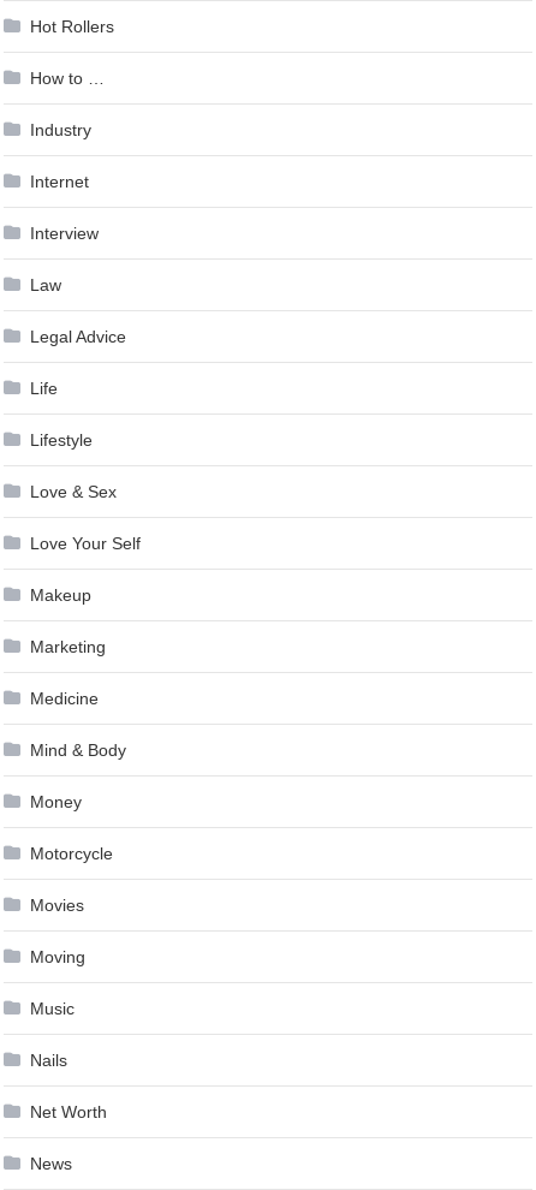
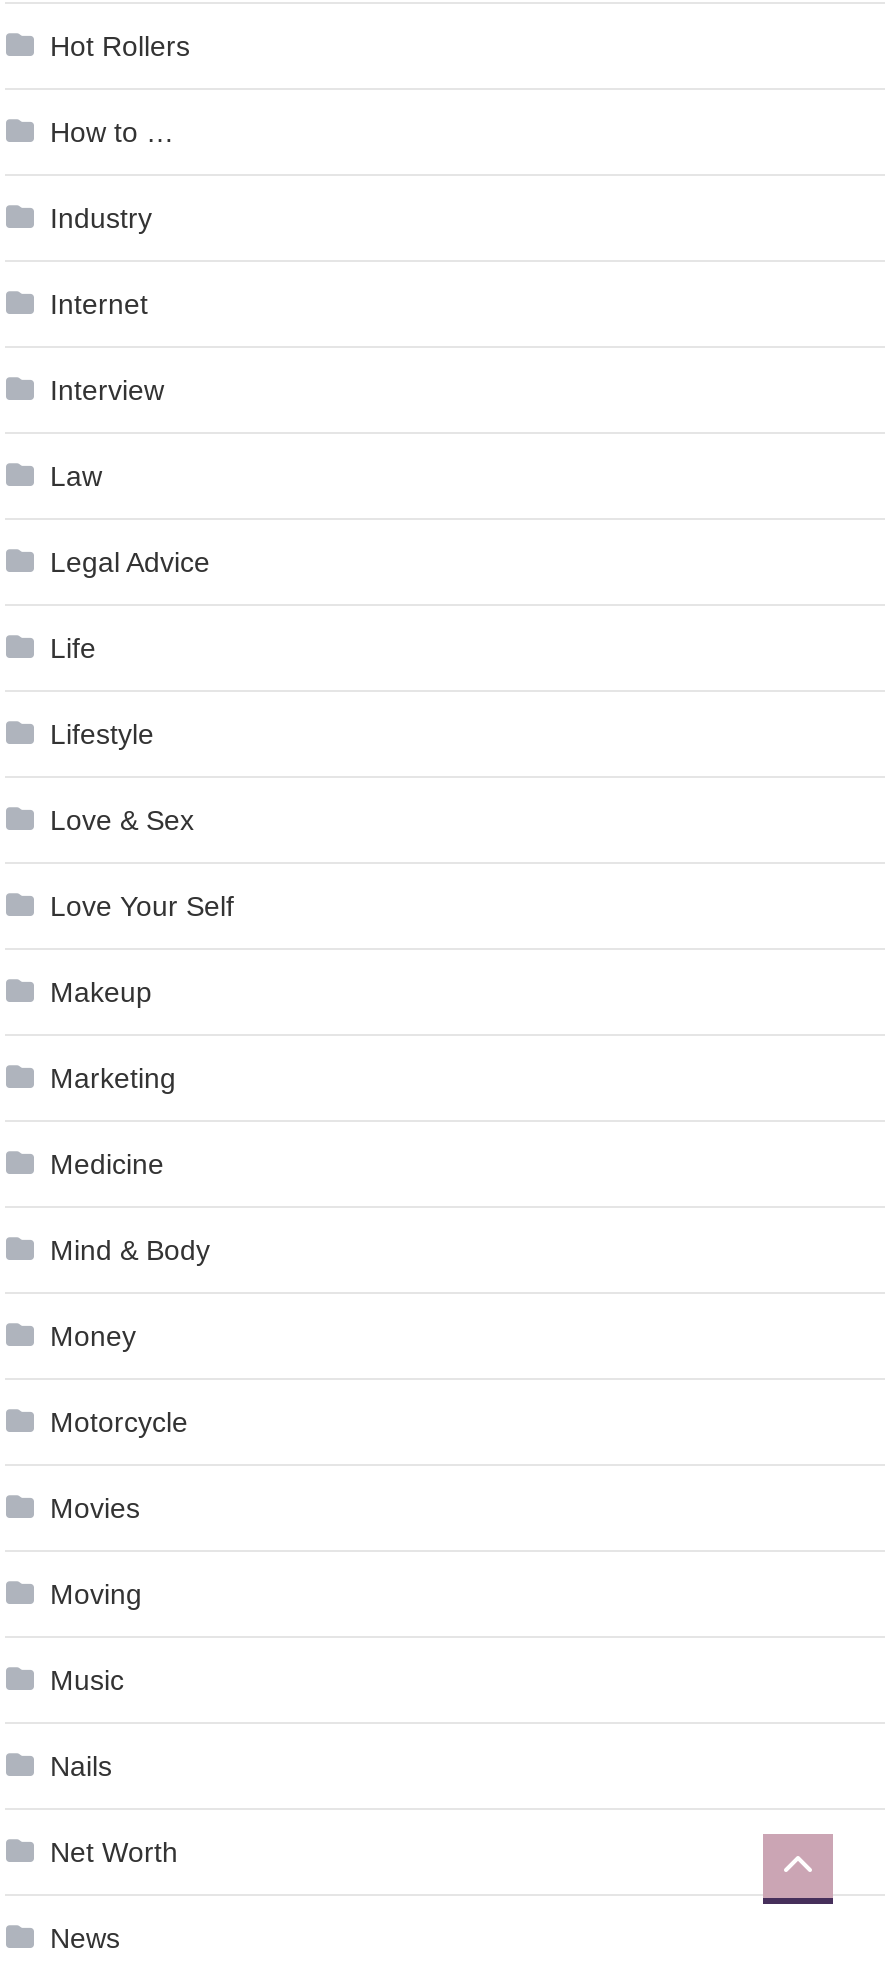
none -> [759,1832,837,1908] [image]

